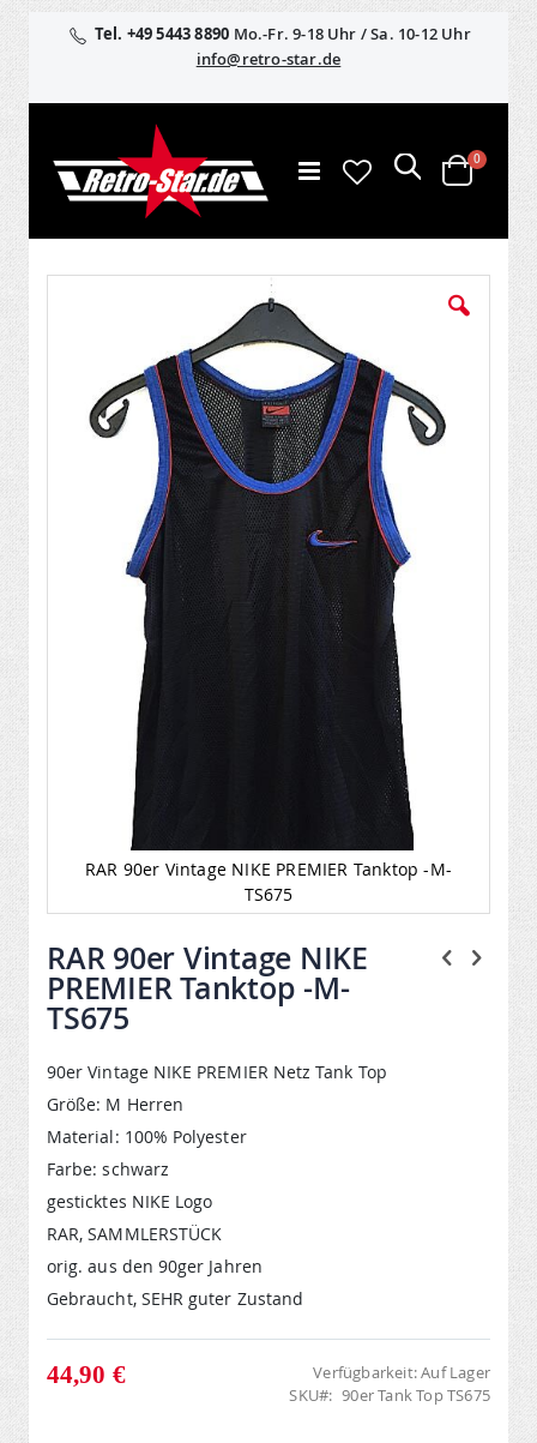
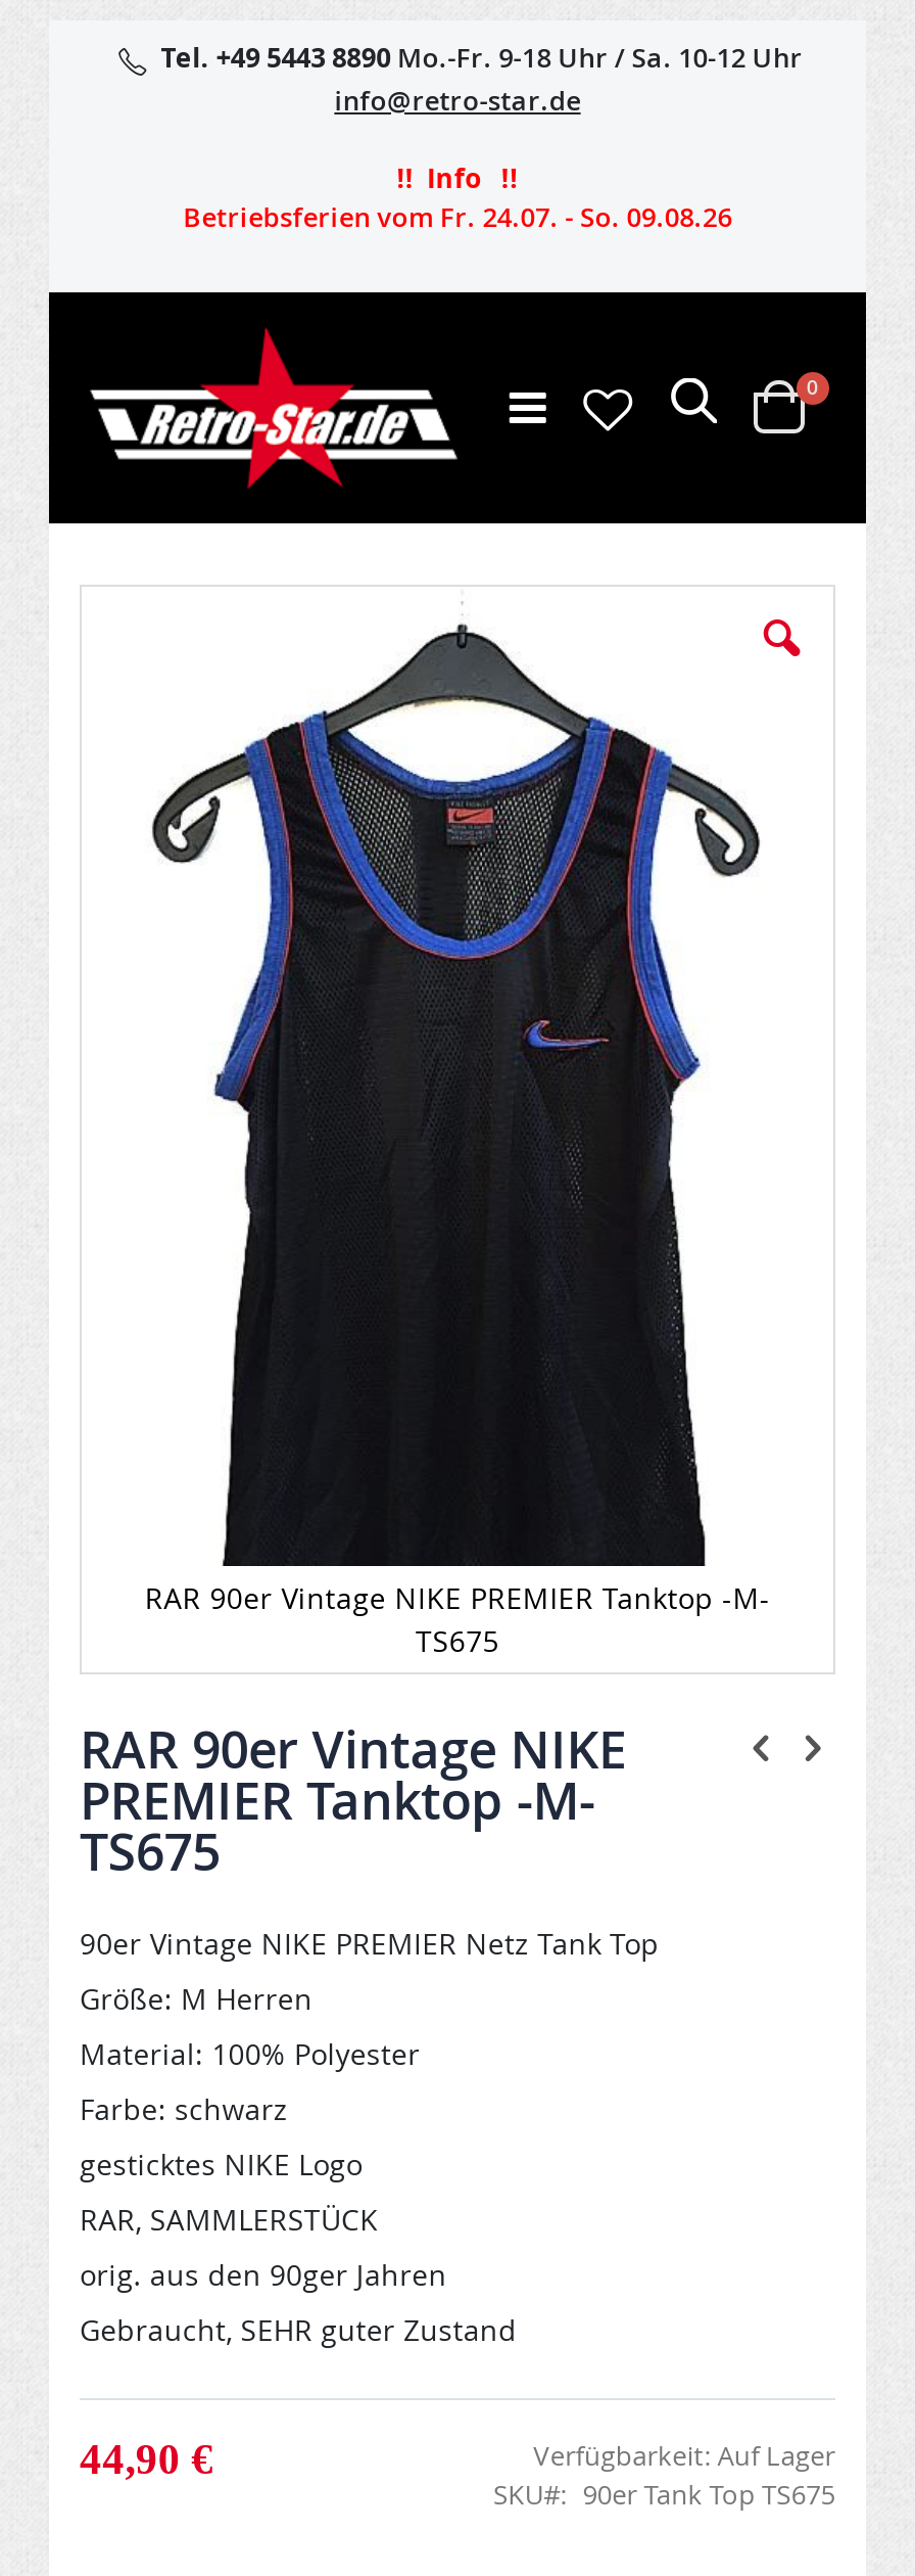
none -> [183,159,732,235] !! Info !! | Betriebsferien vom Fr. 24.07. - So. 09.08.26

